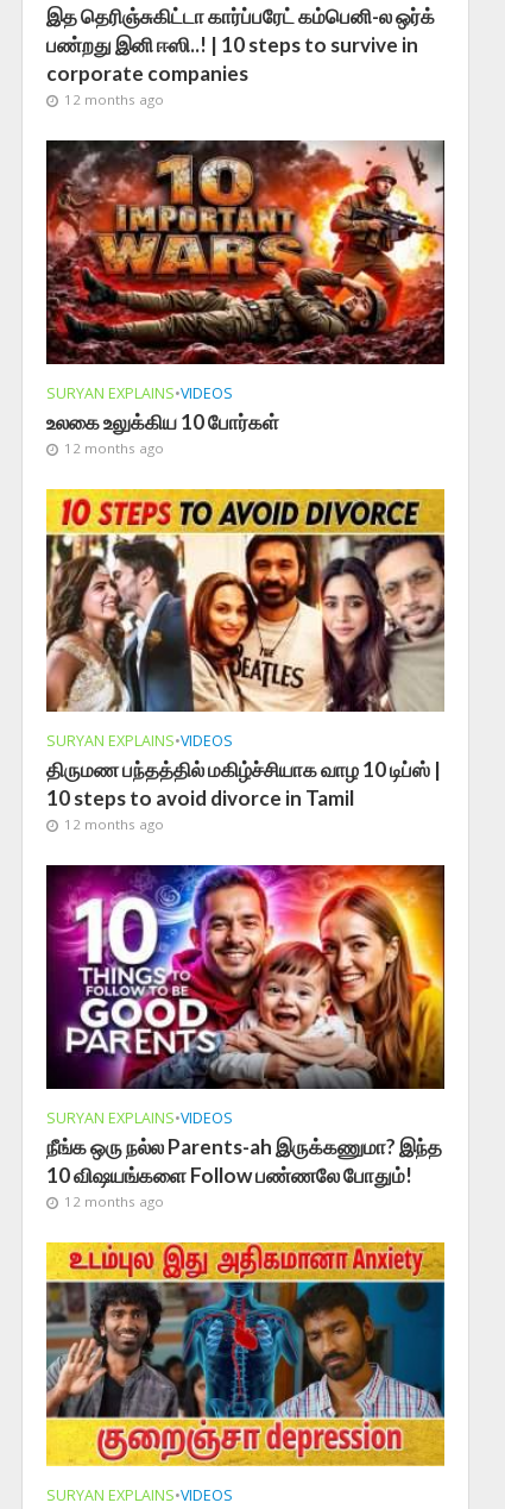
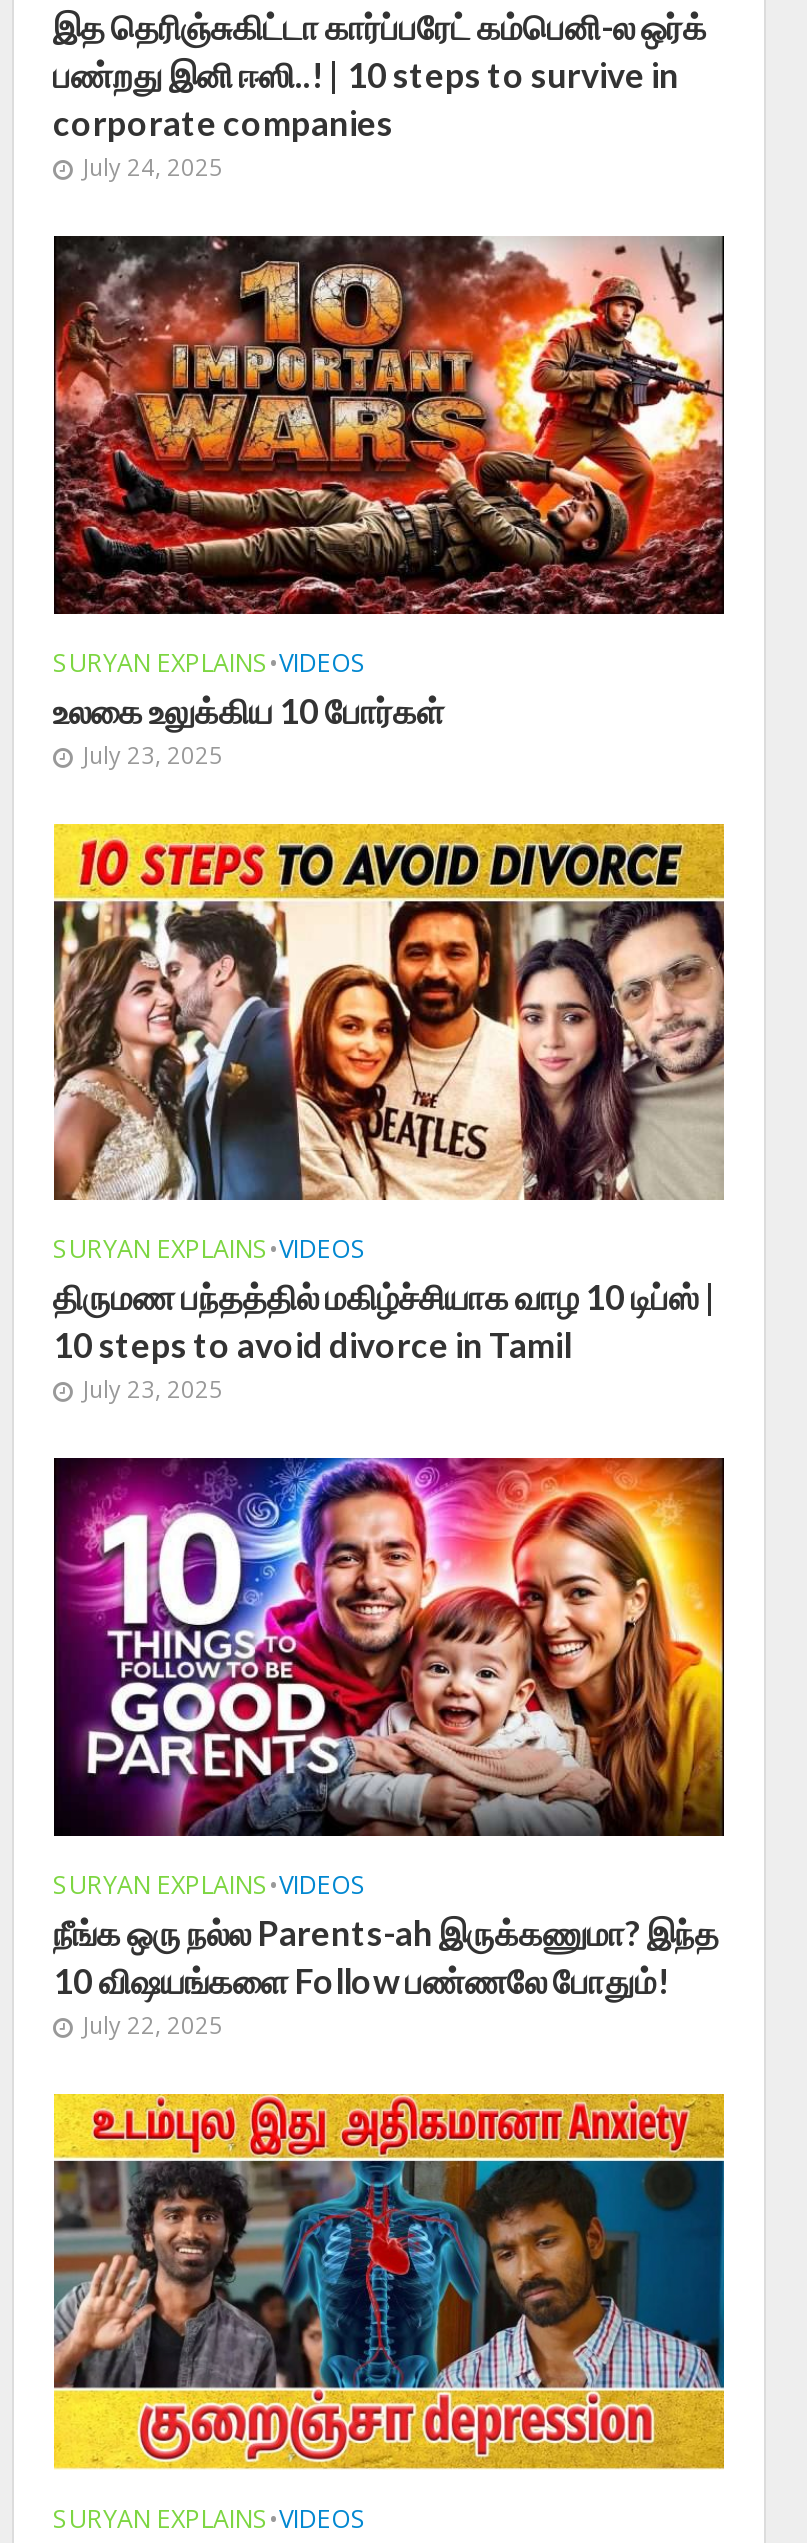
[64,91,163,108] 12 months ago -> [83,152,223,182] July 24, 2025
[64,439,163,457] 12 months ago -> [83,739,223,769] July 23, 2025
[64,816,163,833] 12 months ago -> [83,1374,223,1404] July 23, 2025
[64,1192,163,1210] 12 months ago -> [83,2009,223,2039] July 22, 2025

